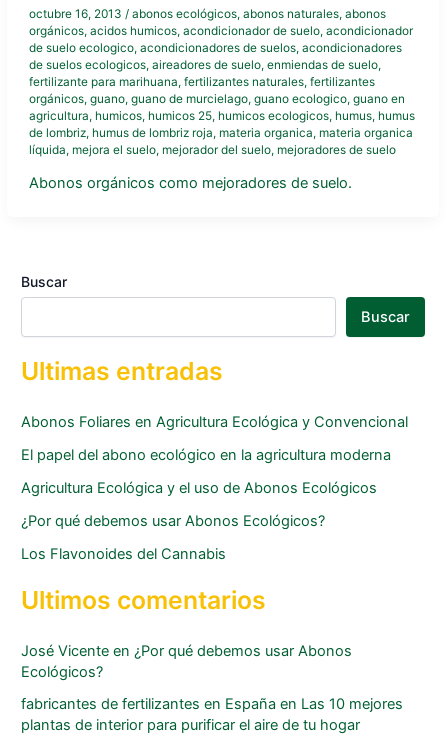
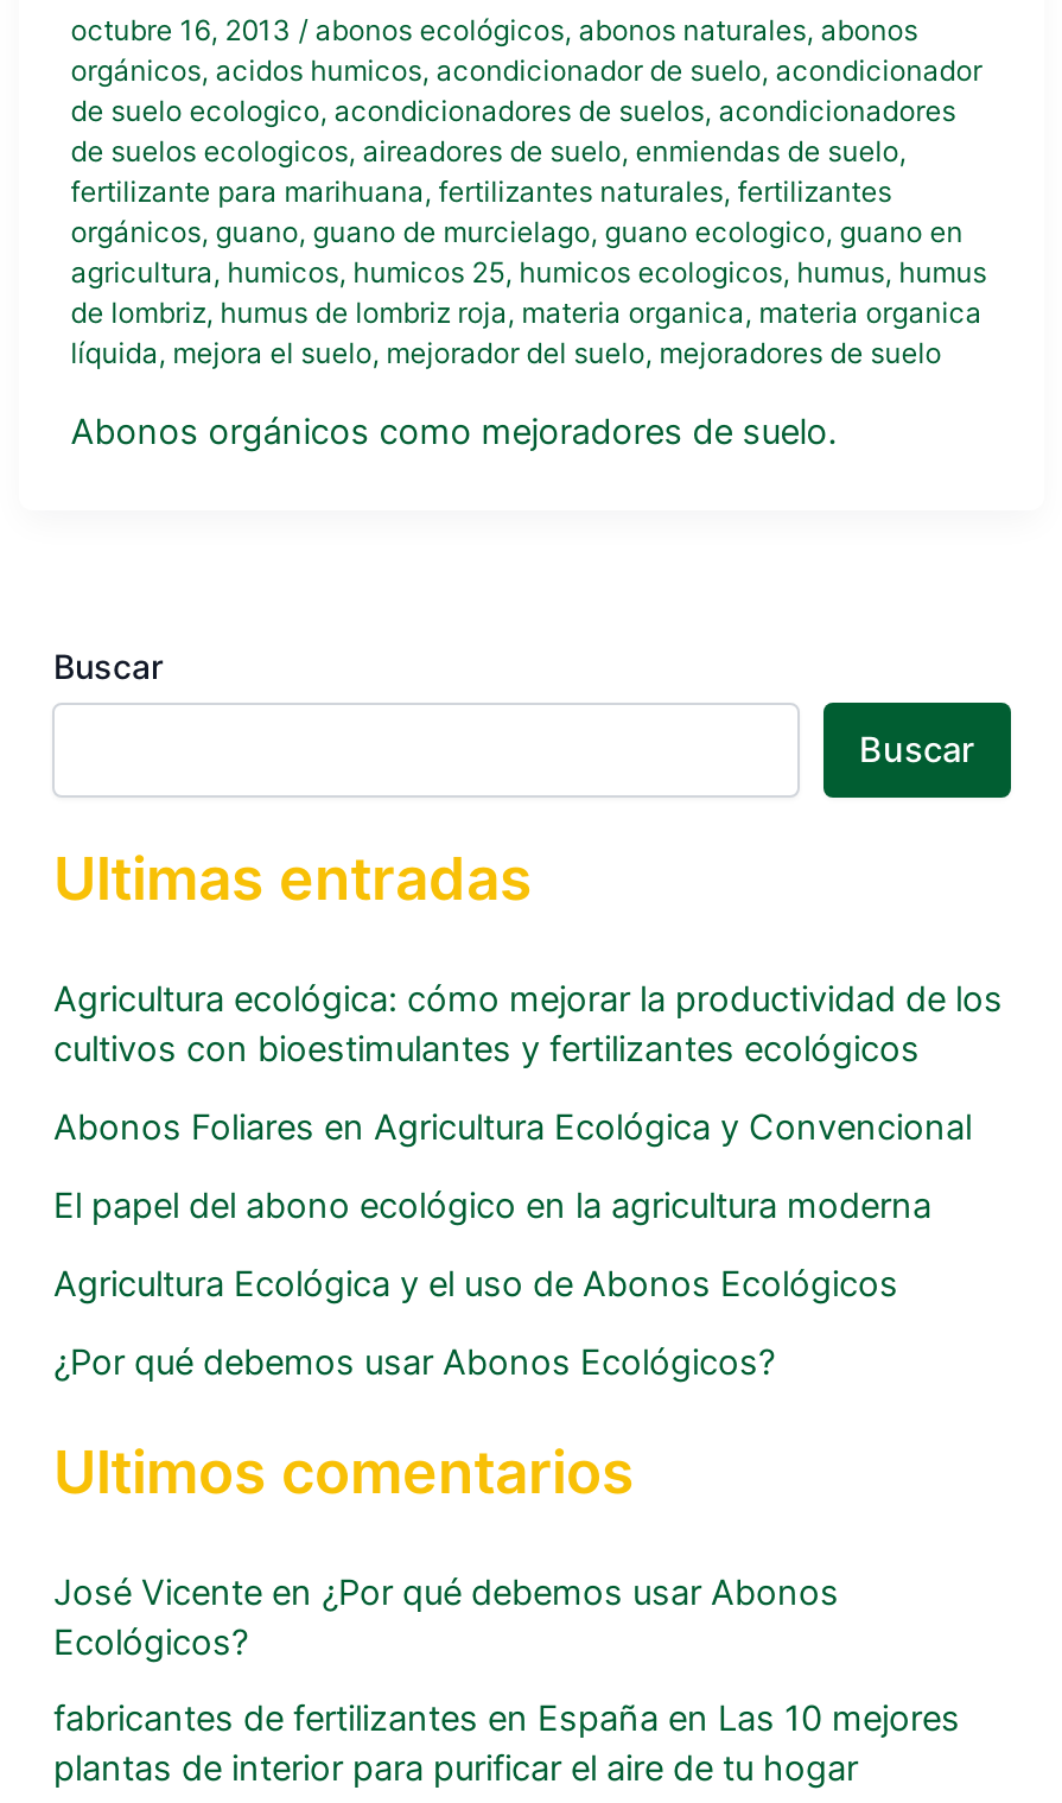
none -> [53,979,1003,1072] Agricultura ecológica: cómo mejorar la productividad de los | cultivos con bioestimulantes y fertilizantes ecológicos
moved [21,413,408,530] -> [53,1107,972,1385]: Abonos Foliares en Agricultura Ecológica y Convencional | El papel del abono ecológico en la agricultura moderna | Agricultura Ecológica y el uso de Abonos Ecológicos | ¿Por qué debemos usar Abonos Ecológicos?
[21,545,226,563] Los Flavonoides del Cannabis -> none

